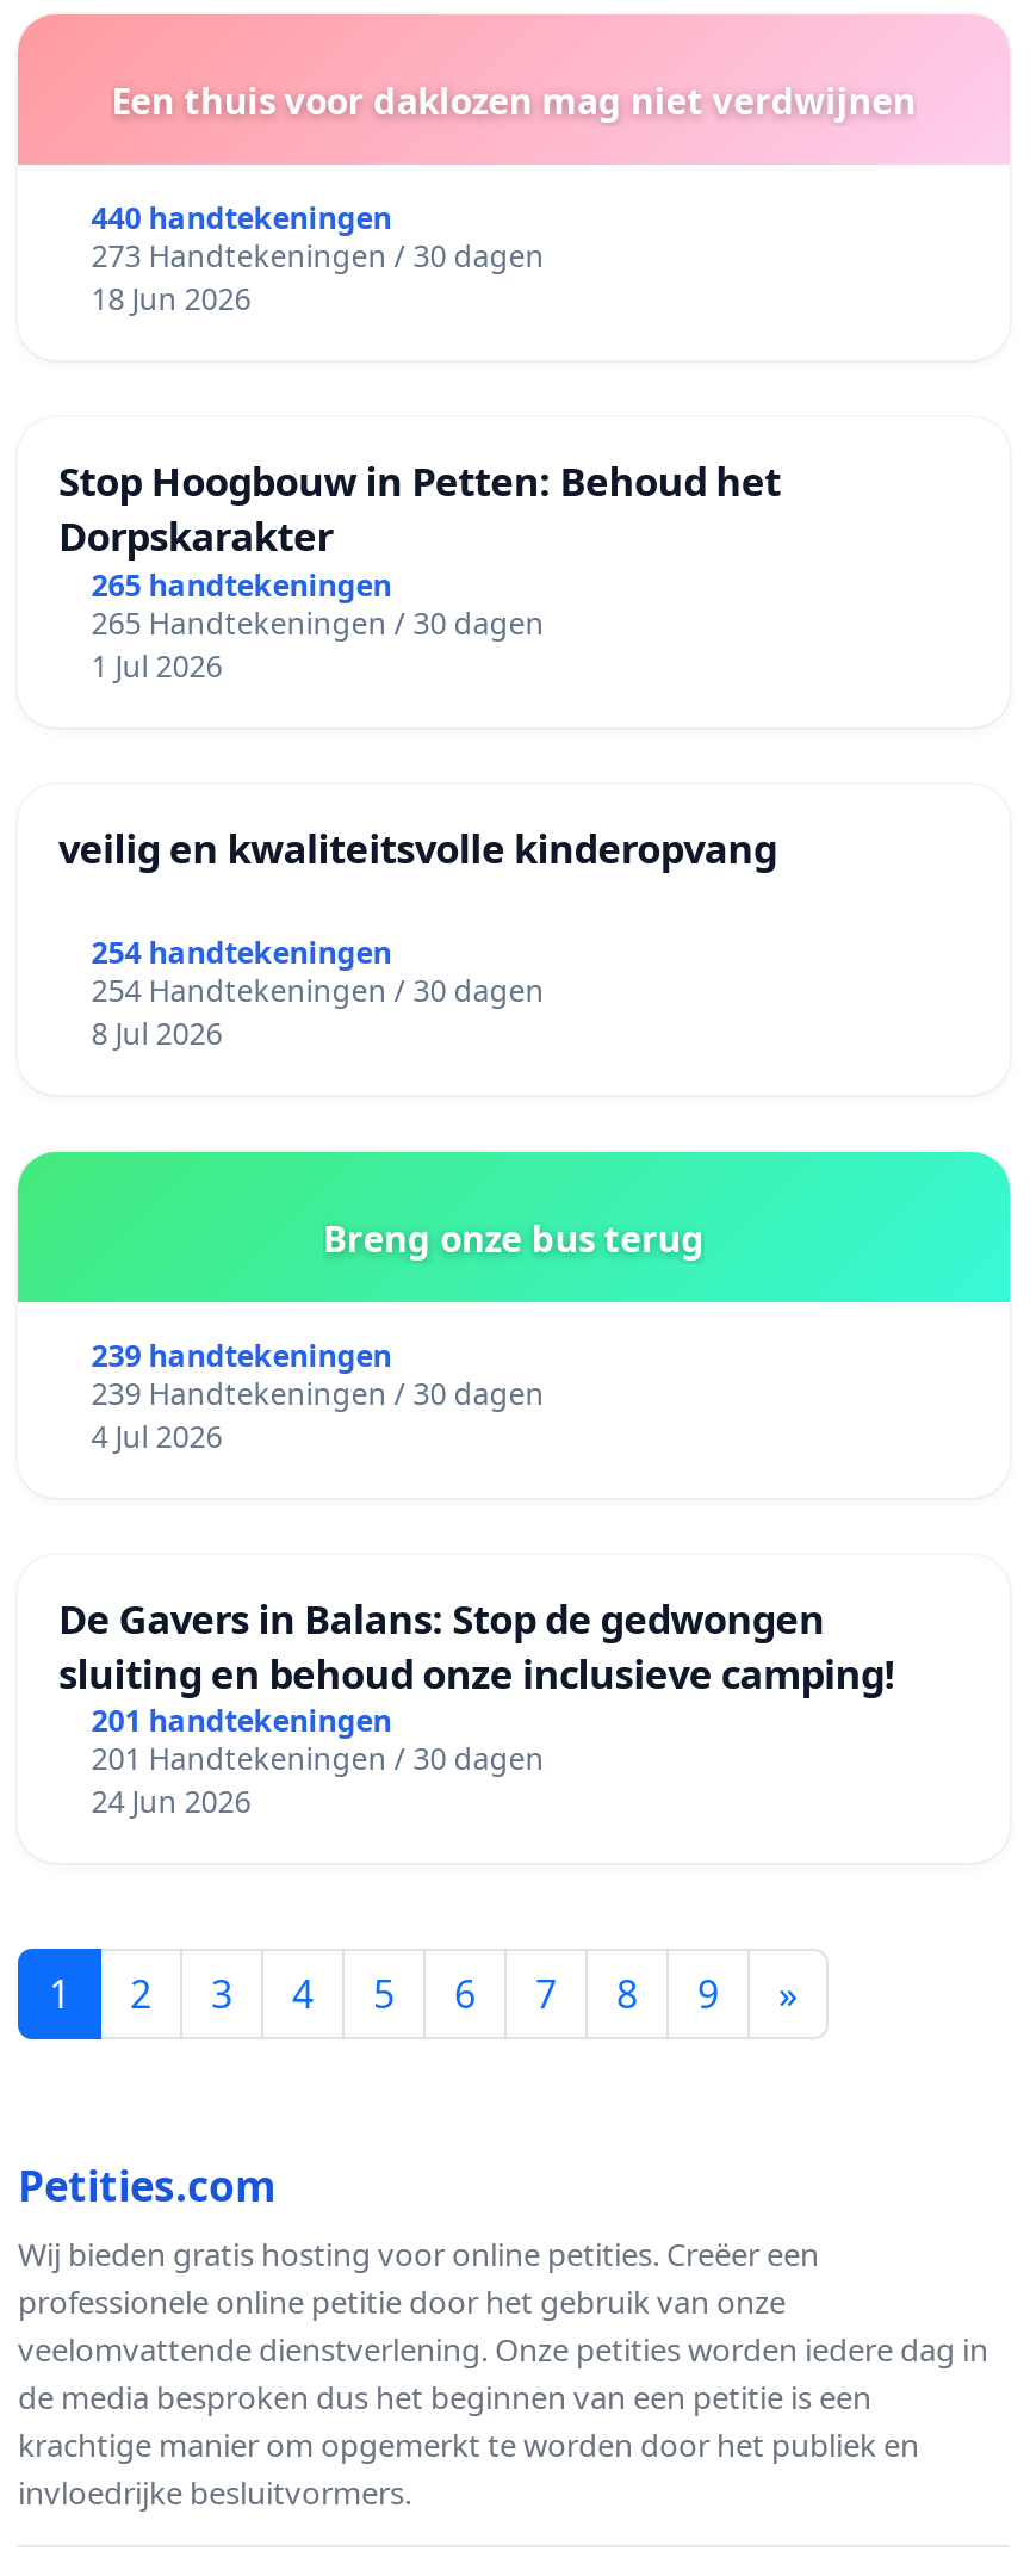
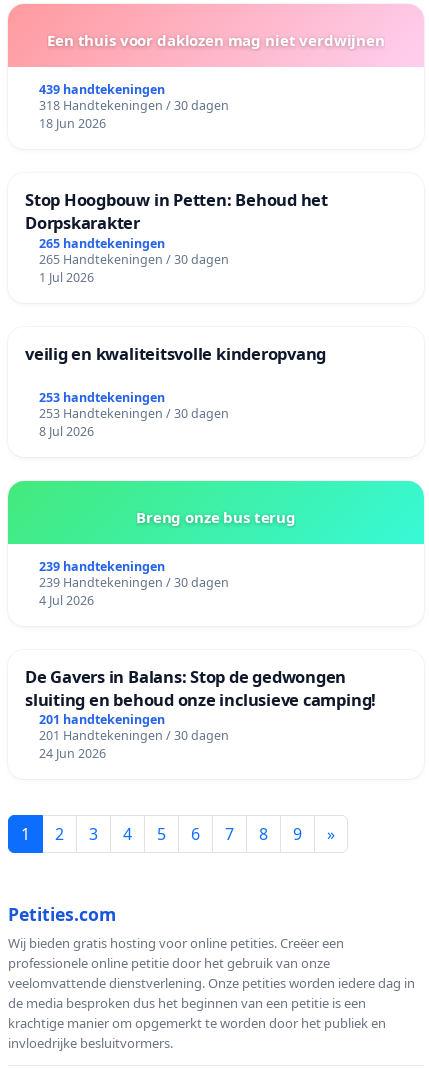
[91,197,392,238] 440 handtekeningen -> [39,81,165,98] 439 handtekeningen
[91,236,544,276] 273 Handtekeningen / 30 dagen -> [39,97,229,114] 318 Handtekeningen / 30 dagen
[91,931,392,972] 254 handtekeningen -> [39,388,165,405] 253 handtekeningen
[91,970,544,1010] 254 Handtekeningen / 30 dagen -> [39,404,229,421] 253 Handtekeningen / 30 dagen

